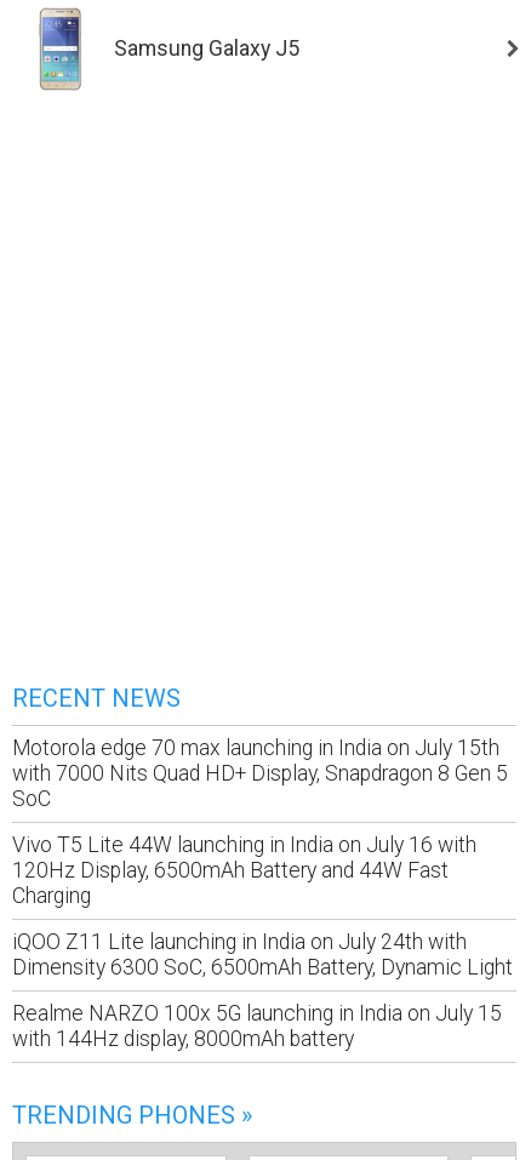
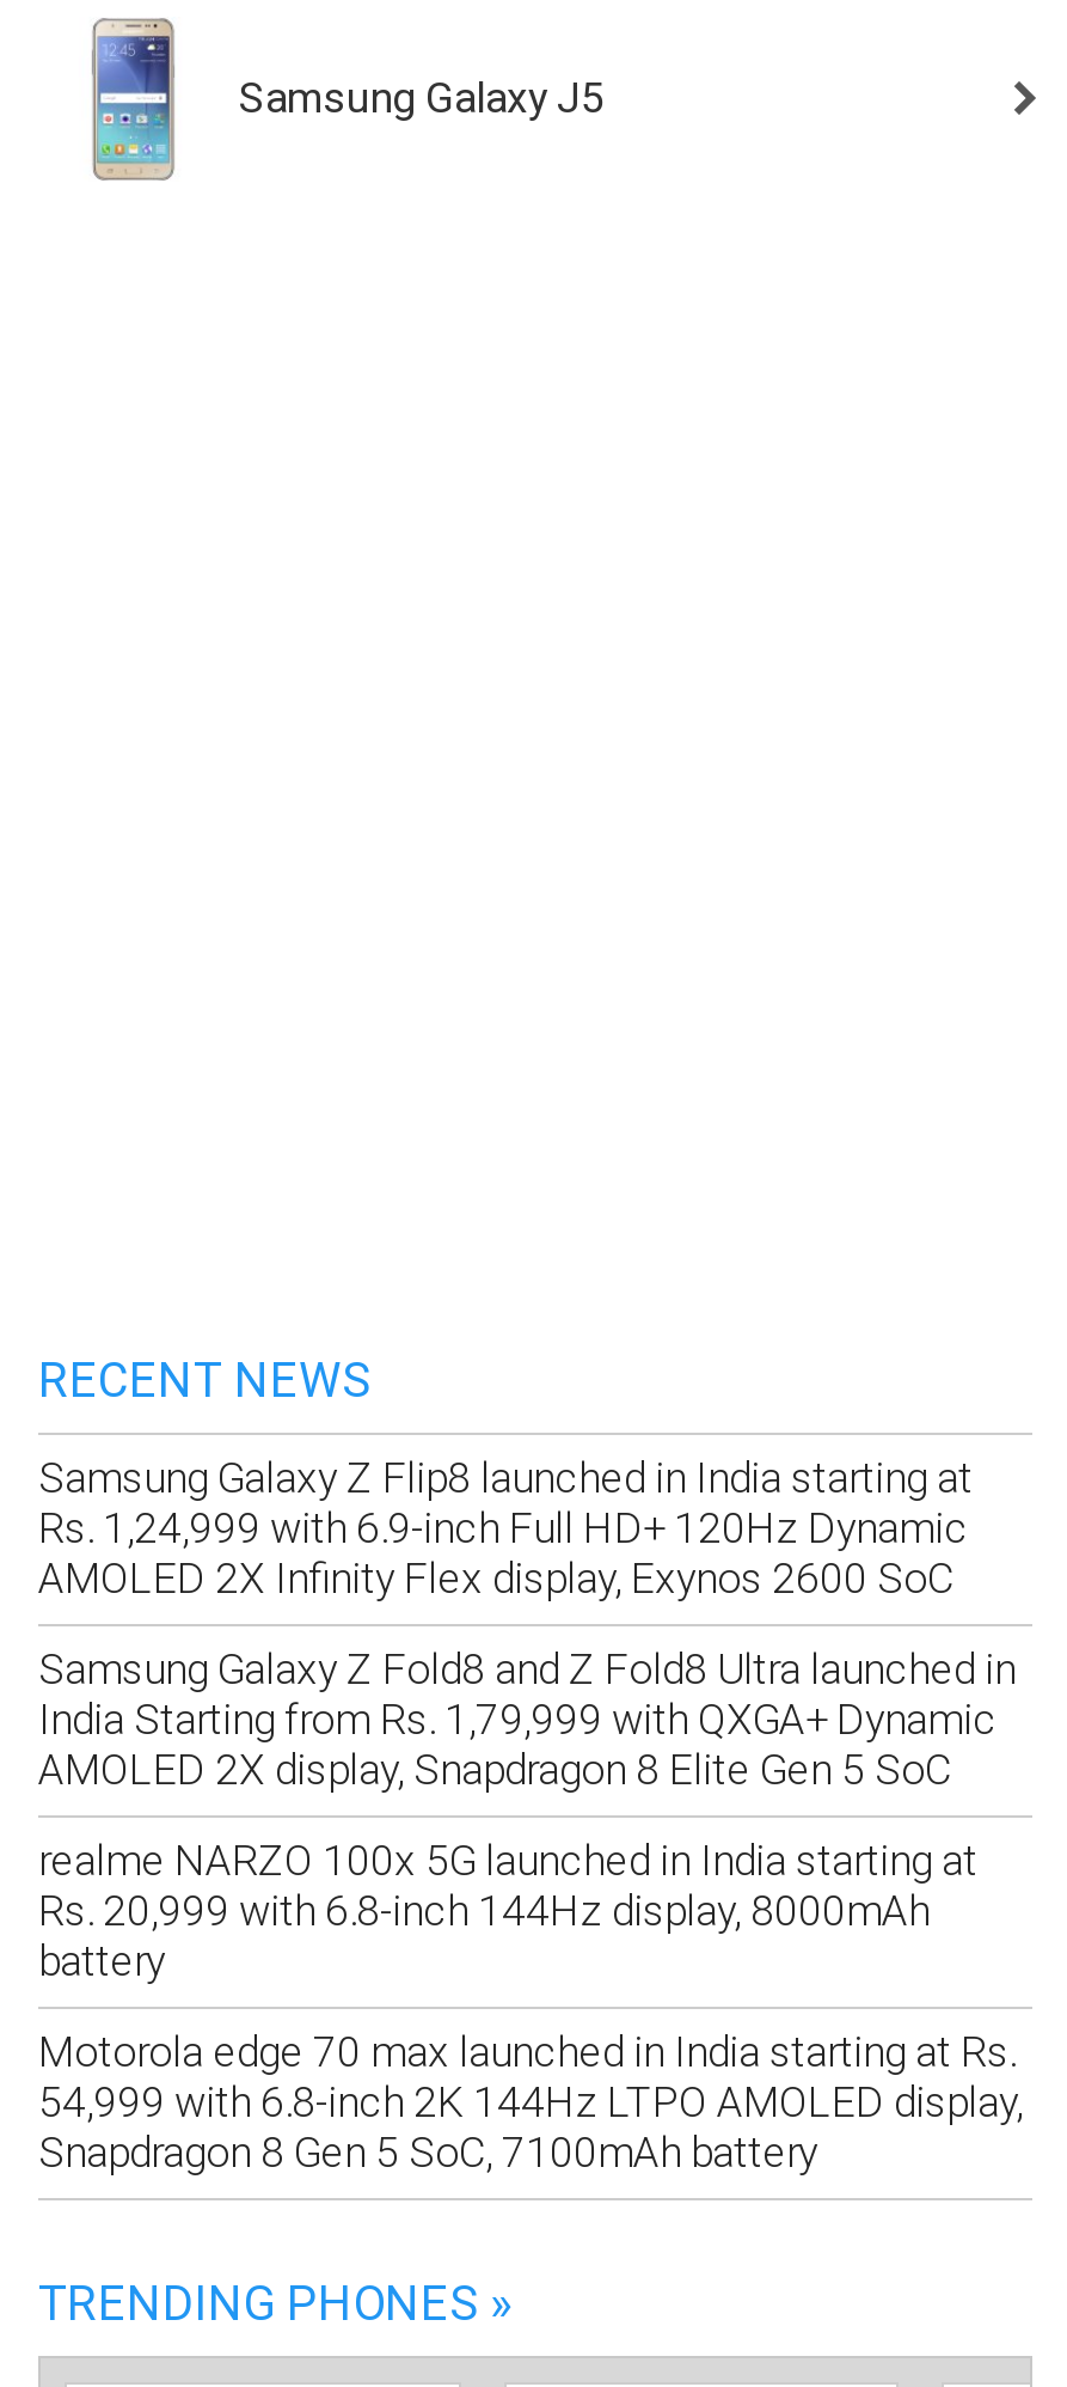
[12,736,508,811] Motorola edge 70 max launching in India on July 15th | with 7000 Nits Quad HD+ Display, Snapdragon 8 Gen 5 | SoC -> [38,1454,973,1602] Samsung Galaxy Z Flip8 launched in India starting at | Rs. 1,24,999 with 6.9-inch Full HD+ 120Hz Dynamic | AMOLED 2X Infinity Flex display, Exynos 2600 SoC
[12,832,476,908] Vivo T5 Lite 44W launching in India on July 16 with | 120Hz Display, 6500mAh Battery and 44W Fast | Charging -> [38,1645,1016,1793] Samsung Galaxy Z Fold8 and Z Fold8 Ultra launched in | India Starting from Rs. 1,79,999 with QXGA+ Dynamic | AMOLED 2X display, Snapdragon 8 Elite Gen 5 SoC
[12,929,513,979] iQOO Z11 Lite launching in India on July 24th with | Dimensity 6300 SoC, 6500mAh Battery, Dynamic Light -> [38,1836,977,1985] realme NARZO 100x 5G launched in India starting at | Rs. 20,999 with 6.8-inch 144Hz display, 8000mAh | battery
[12,1001,502,1051] Realme NARZO 100x 5G launching in India on July 15 | with 144Hz display, 8000mAh battery -> [38,2028,1023,2176] Motorola edge 70 max launched in India starting at Rs. | 54,999 with 6.8-inch 2K 144Hz LTPO AMOLED display, | Snapdragon 8 Gen 5 SoC, 7100mAh battery

